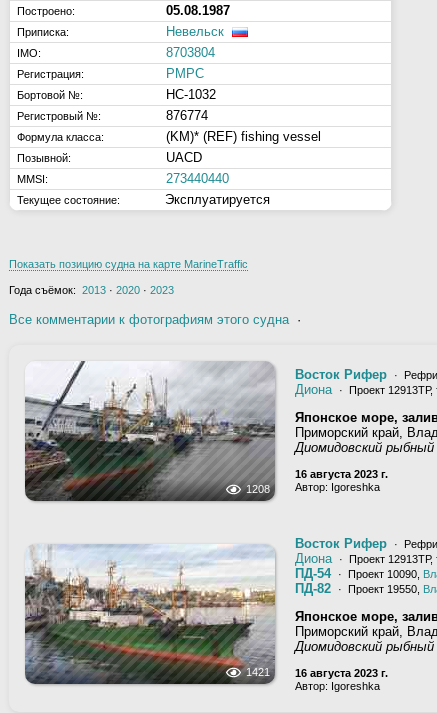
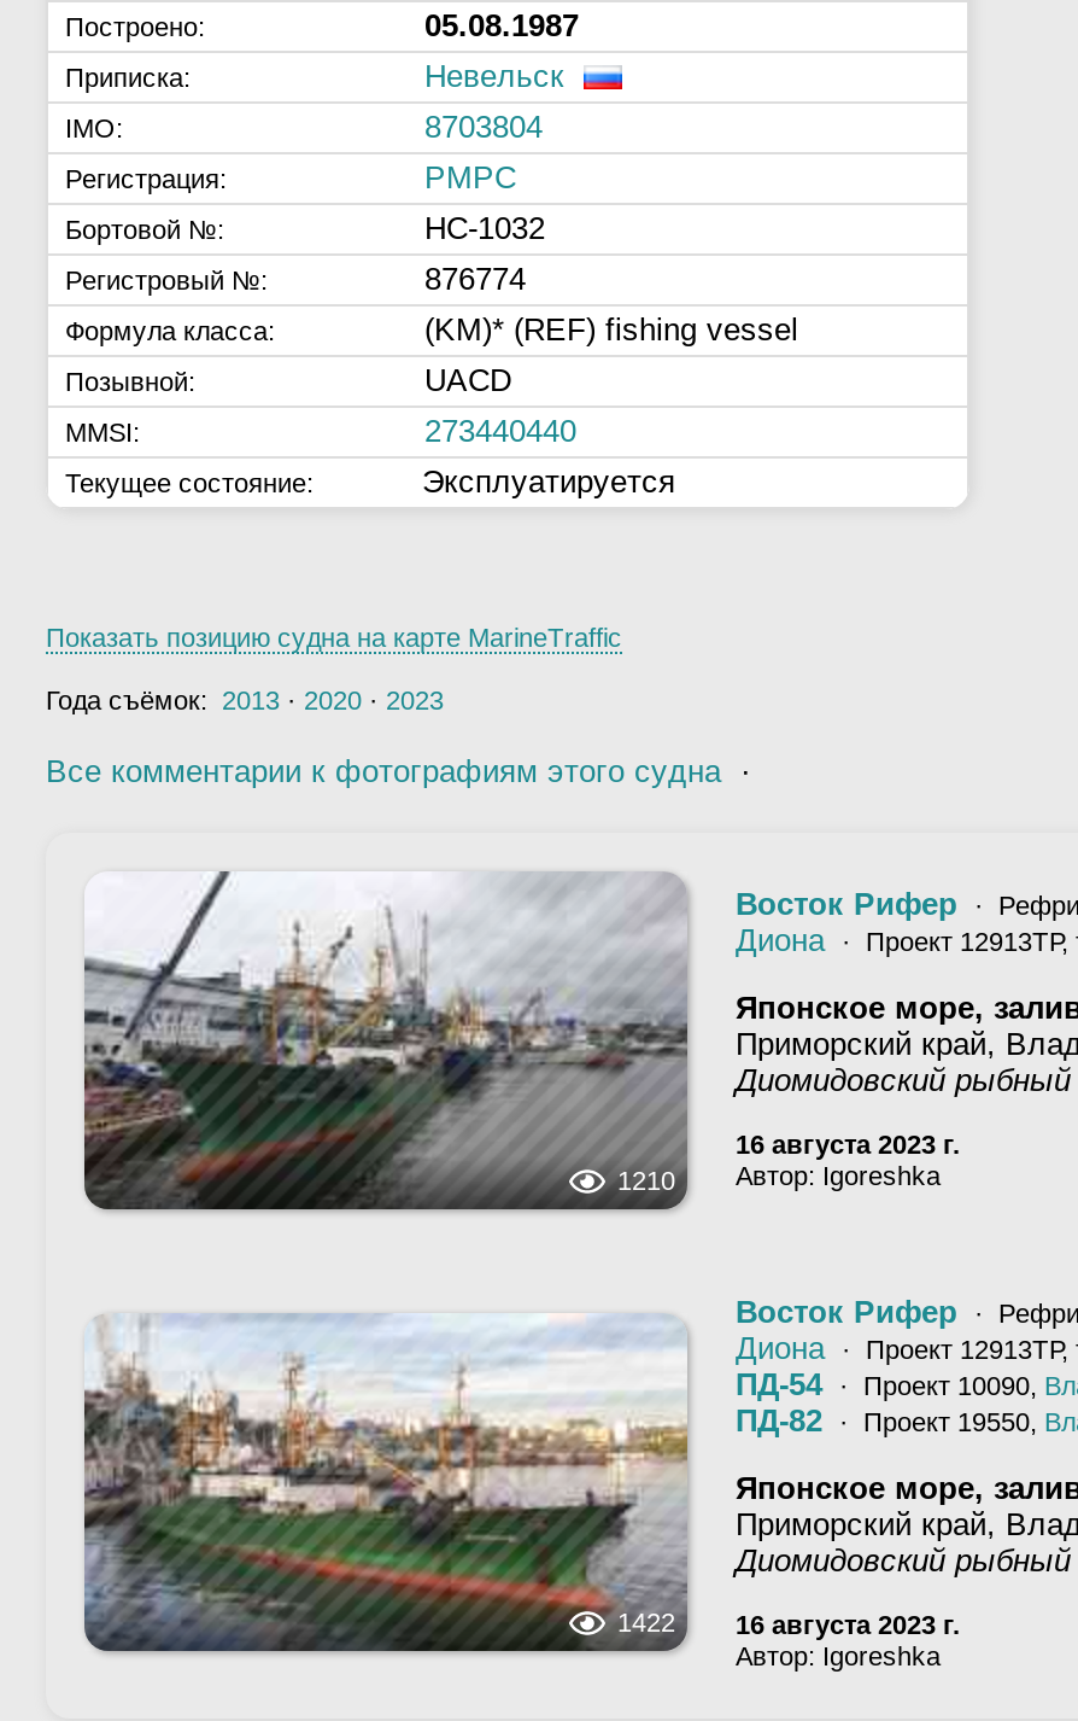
[246,483,270,495] 1208 -> [617,1166,675,1195] 1210
[246,666,270,678] 1421 -> [617,1608,675,1637] 1422

